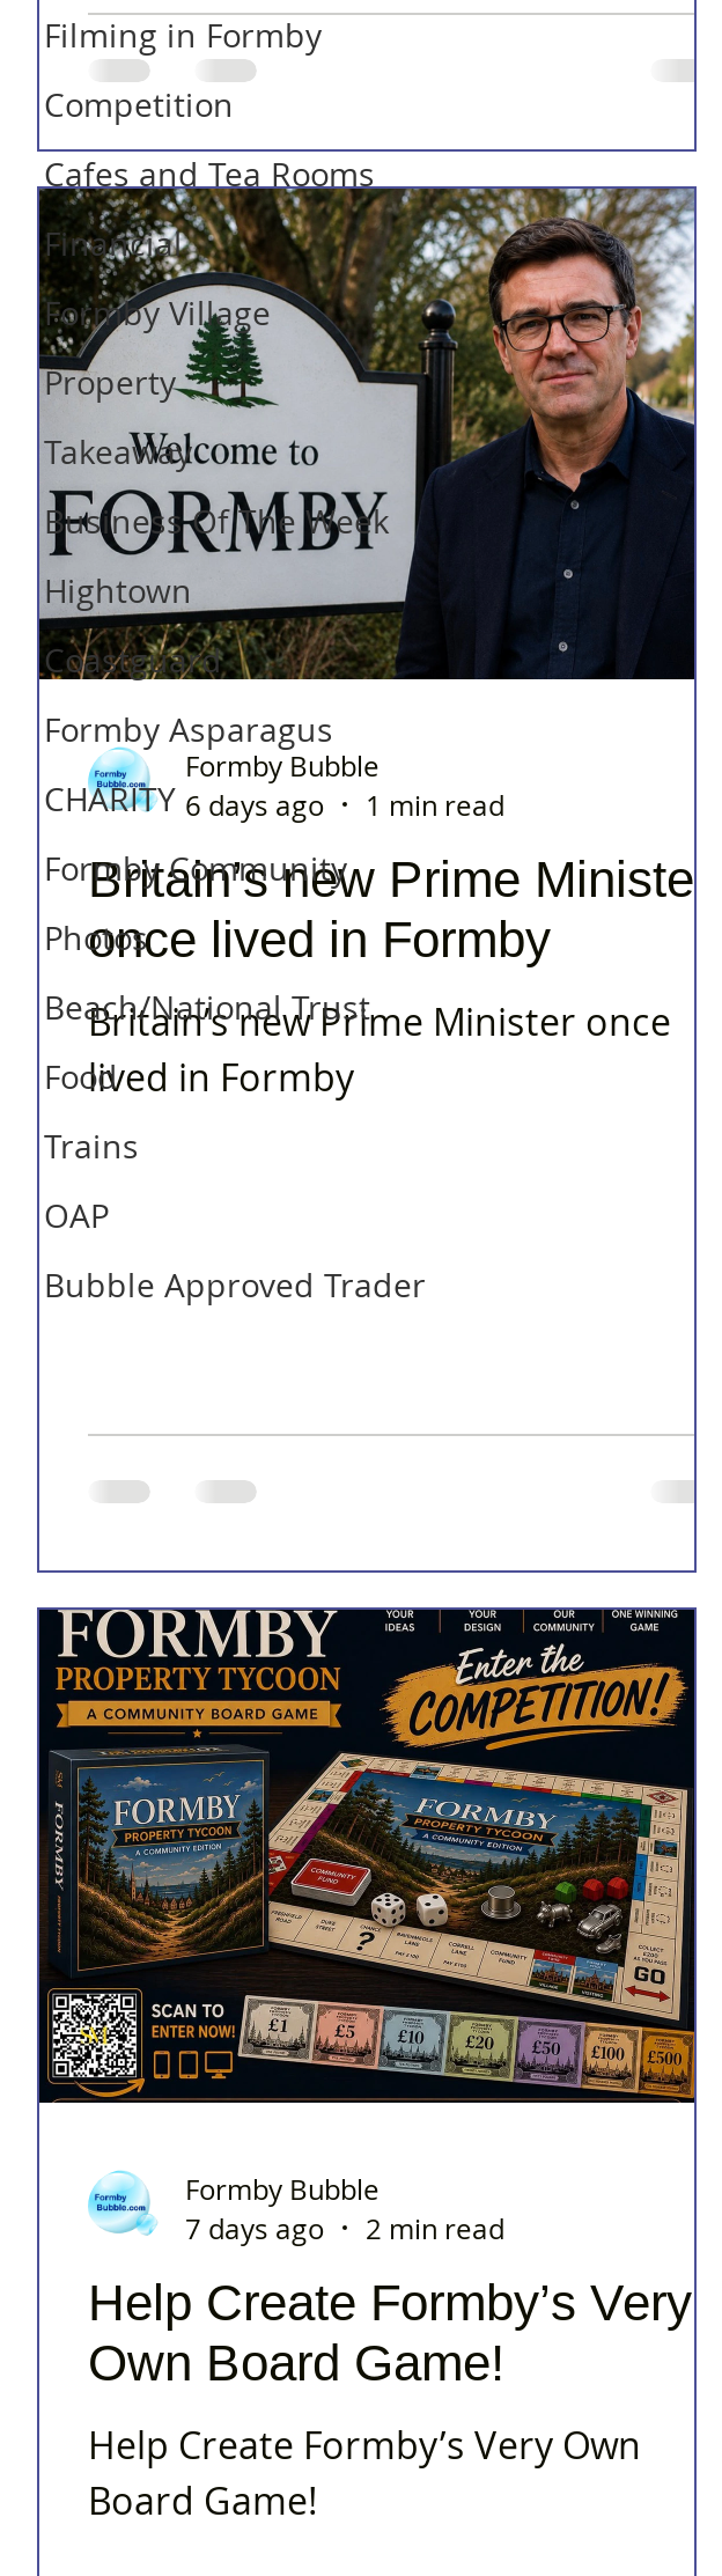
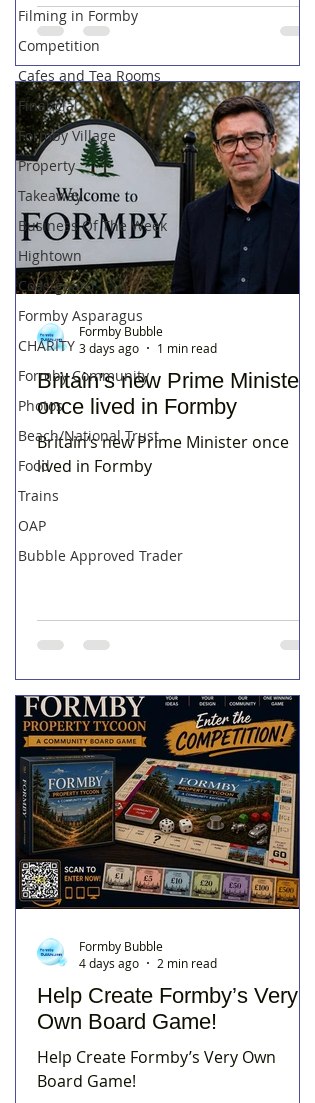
[44,777,504,824] CHARITY 6 days ago 1 min read -> [18,336,217,356] CHARITY 3 days ago 1 min read
[185,2209,504,2246] 7 days ago 2 min read -> [79,955,217,971] 4 days ago 2 min read

